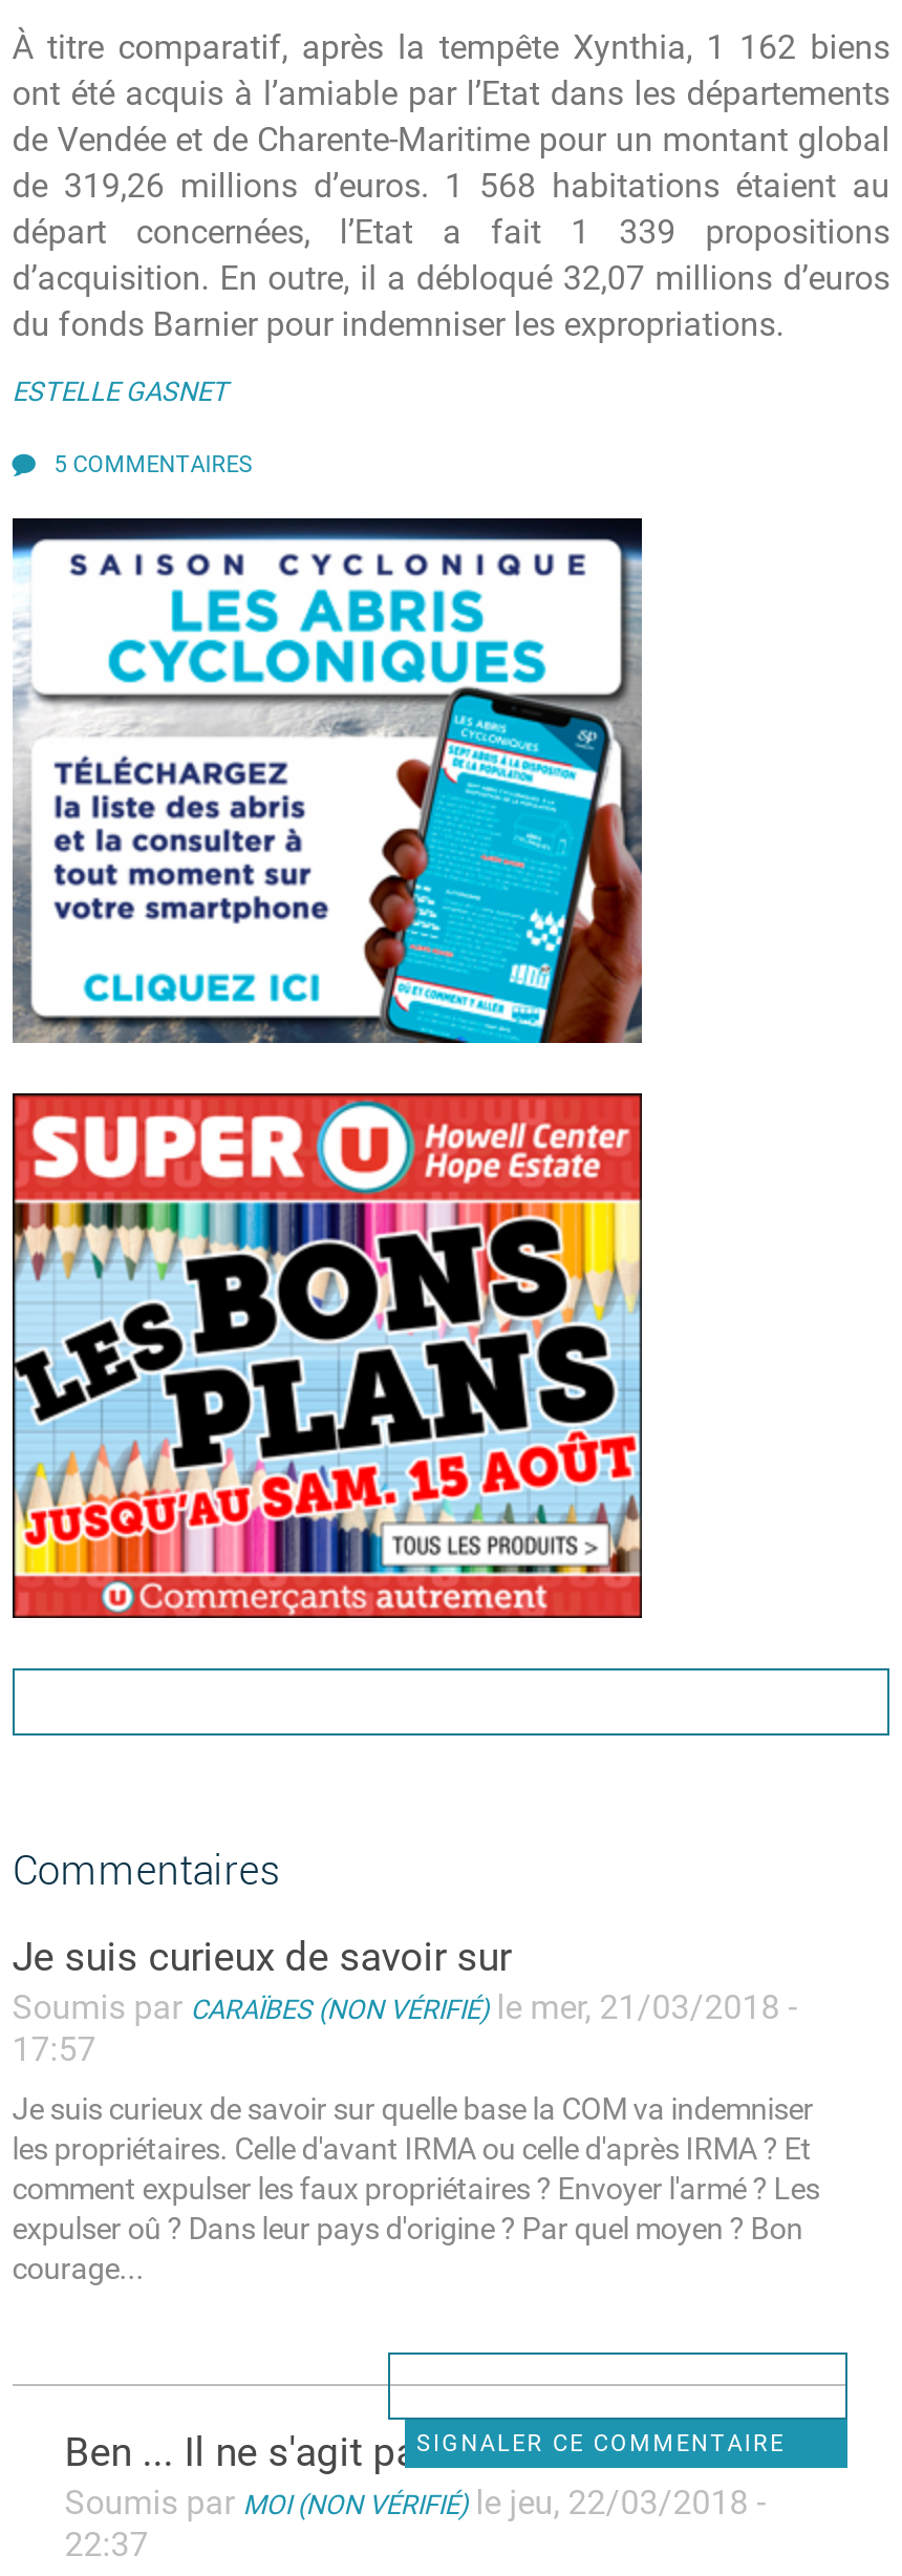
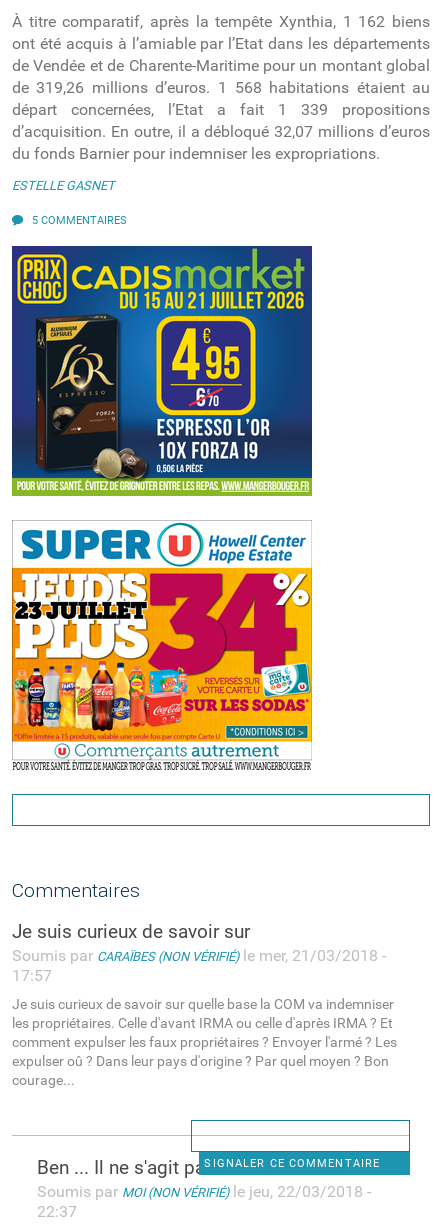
[10,516,644,1045] [image] -> [11,245,313,497] [image]
[10,1091,644,1620] [image] -> [11,520,313,770] [image]

